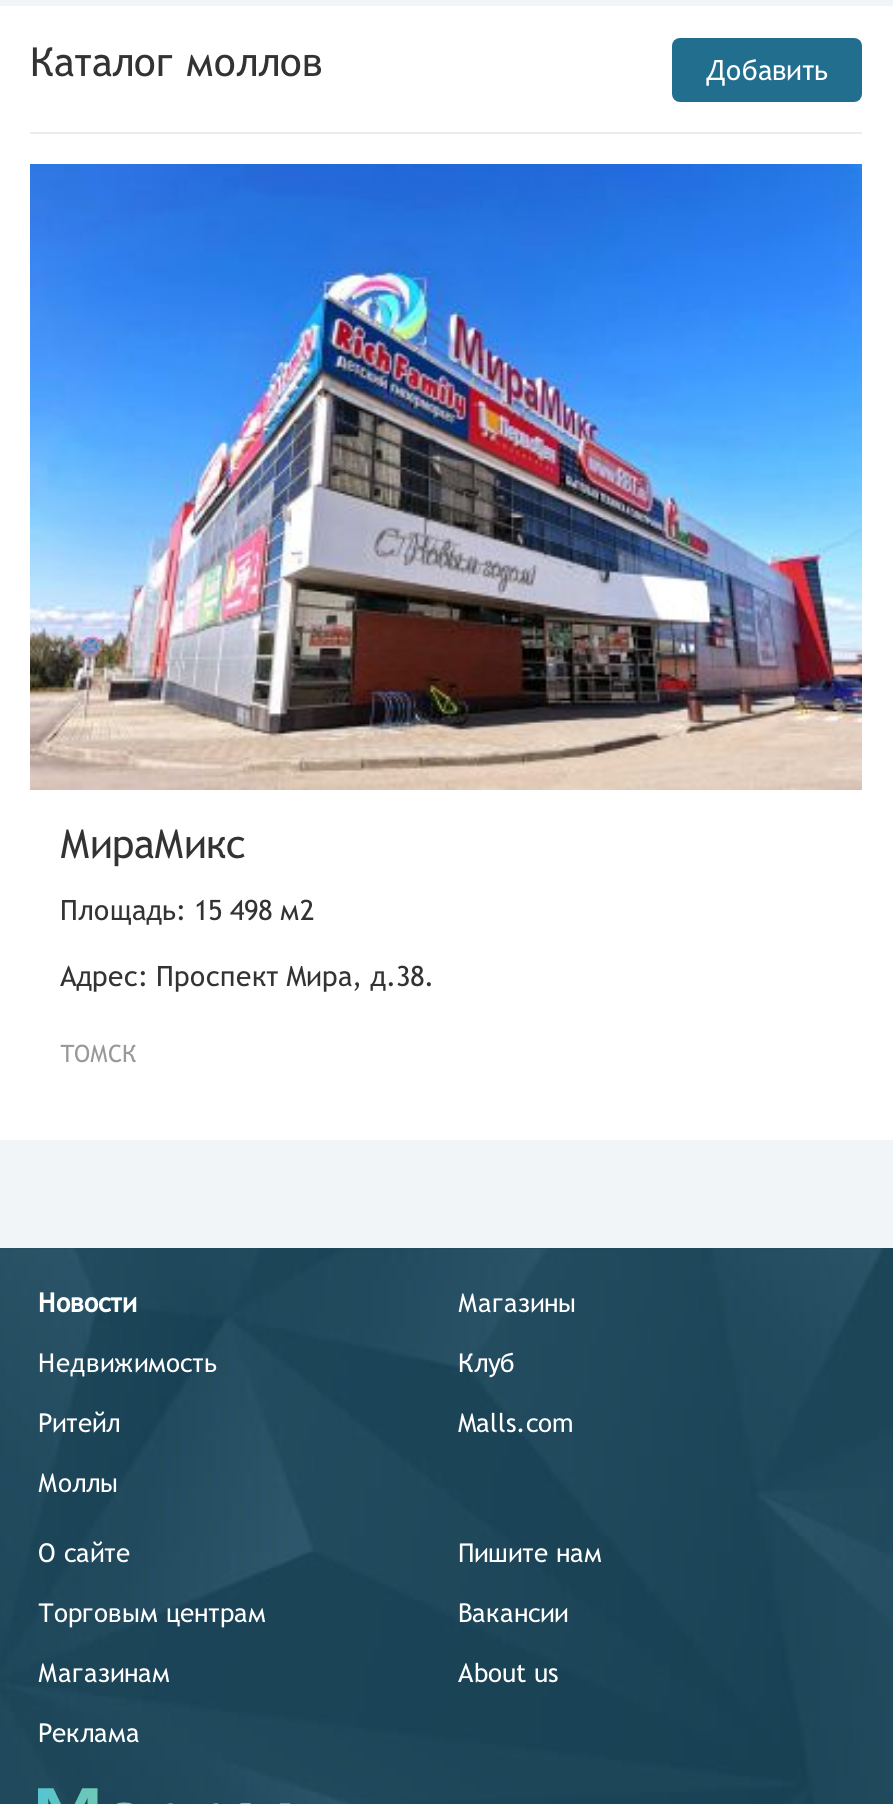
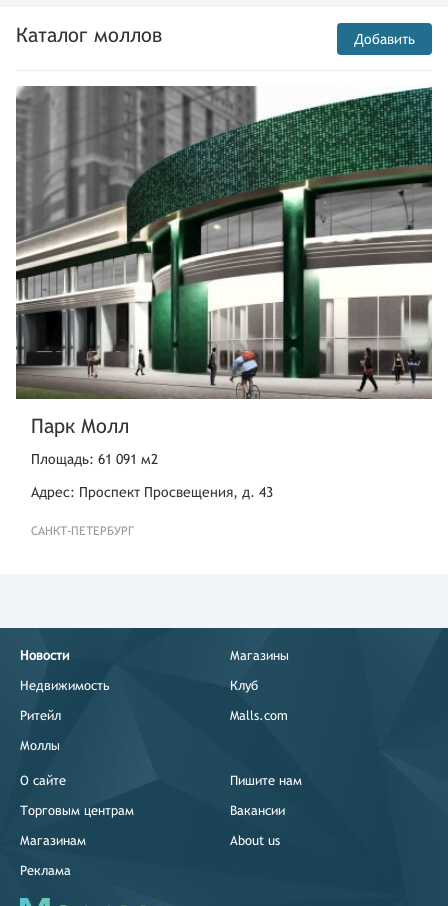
[28,162,864,865] [image] | МираМикс -> [15,85,433,436] [image] | Парк Молл
[60,893,314,925] Площадь: 15 498 м2 -> [31,450,158,466] Площадь: 61 091 м2
[60,959,434,991] Адрес: Проспект Мира, д.38. -> [31,483,273,499] Адрес: Проспект Просвещения, д. 43
[60,1039,136,1067] ТОМСК -> [31,523,134,537] САНКТ-ПЕТЕРБУРГ

